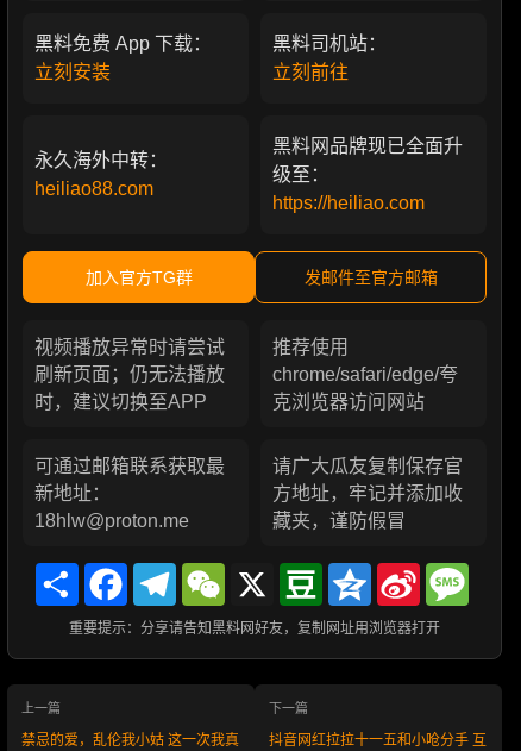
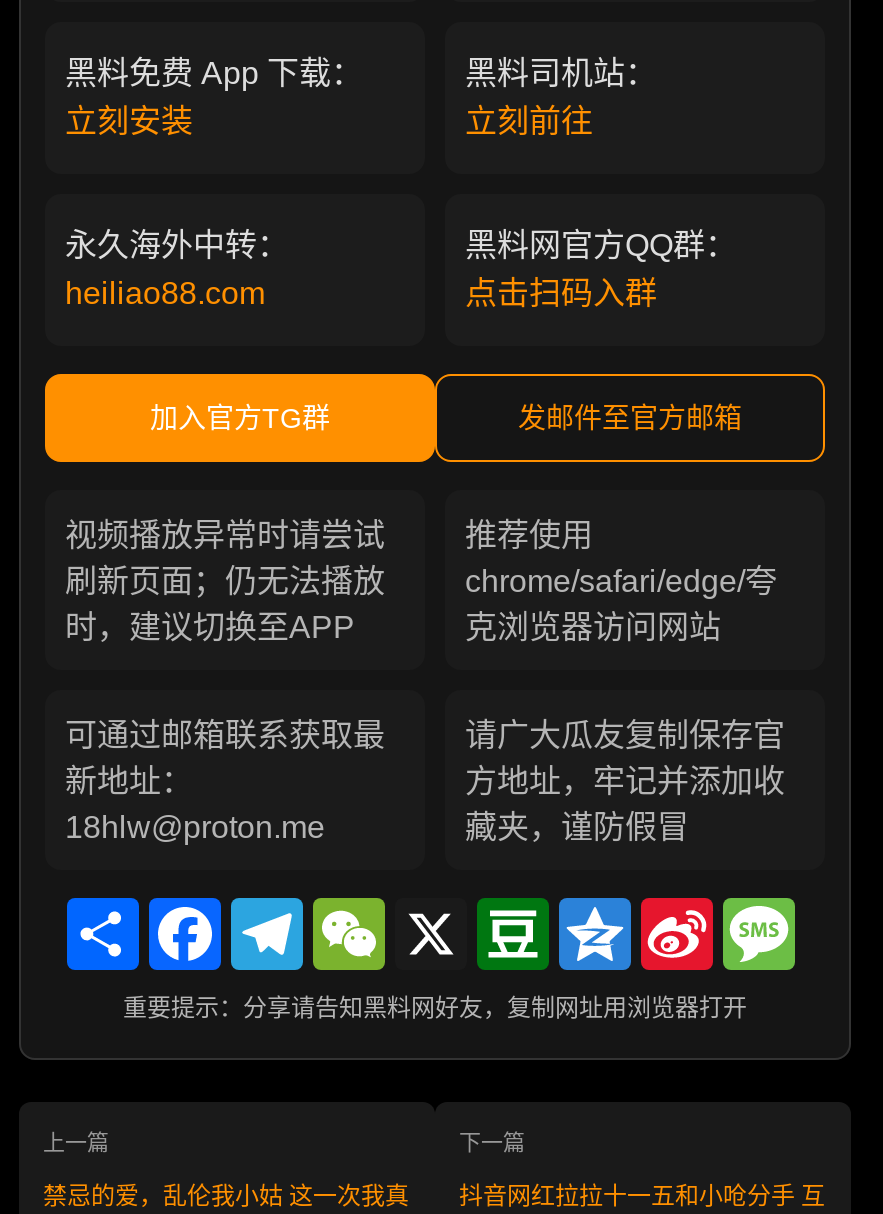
[272,136,463,213] 黑料网品牌现已全面升 | 级至： | https://heiliao.com -> [465,229,737,311] 黑料网官方QQ群： | 点击扫码入群

